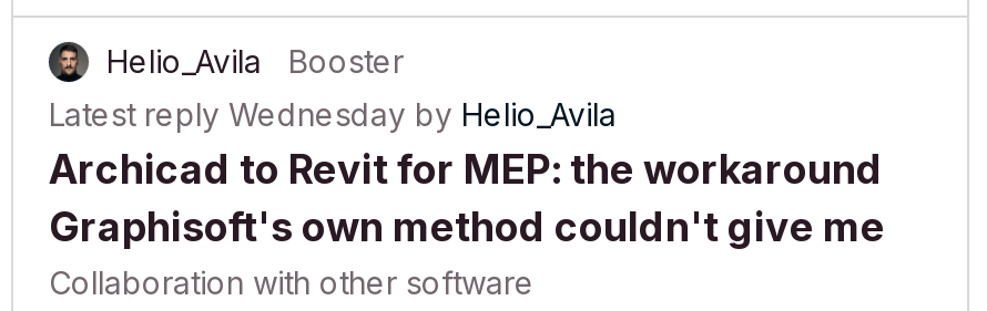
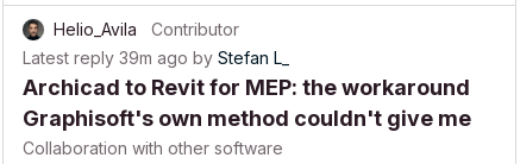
[49,42,617,132] Booster | Latest reply Wednesday by Helio_Avila -> [23,19,289,68] Contributor | Latest reply 39m ago by Stefan L_

